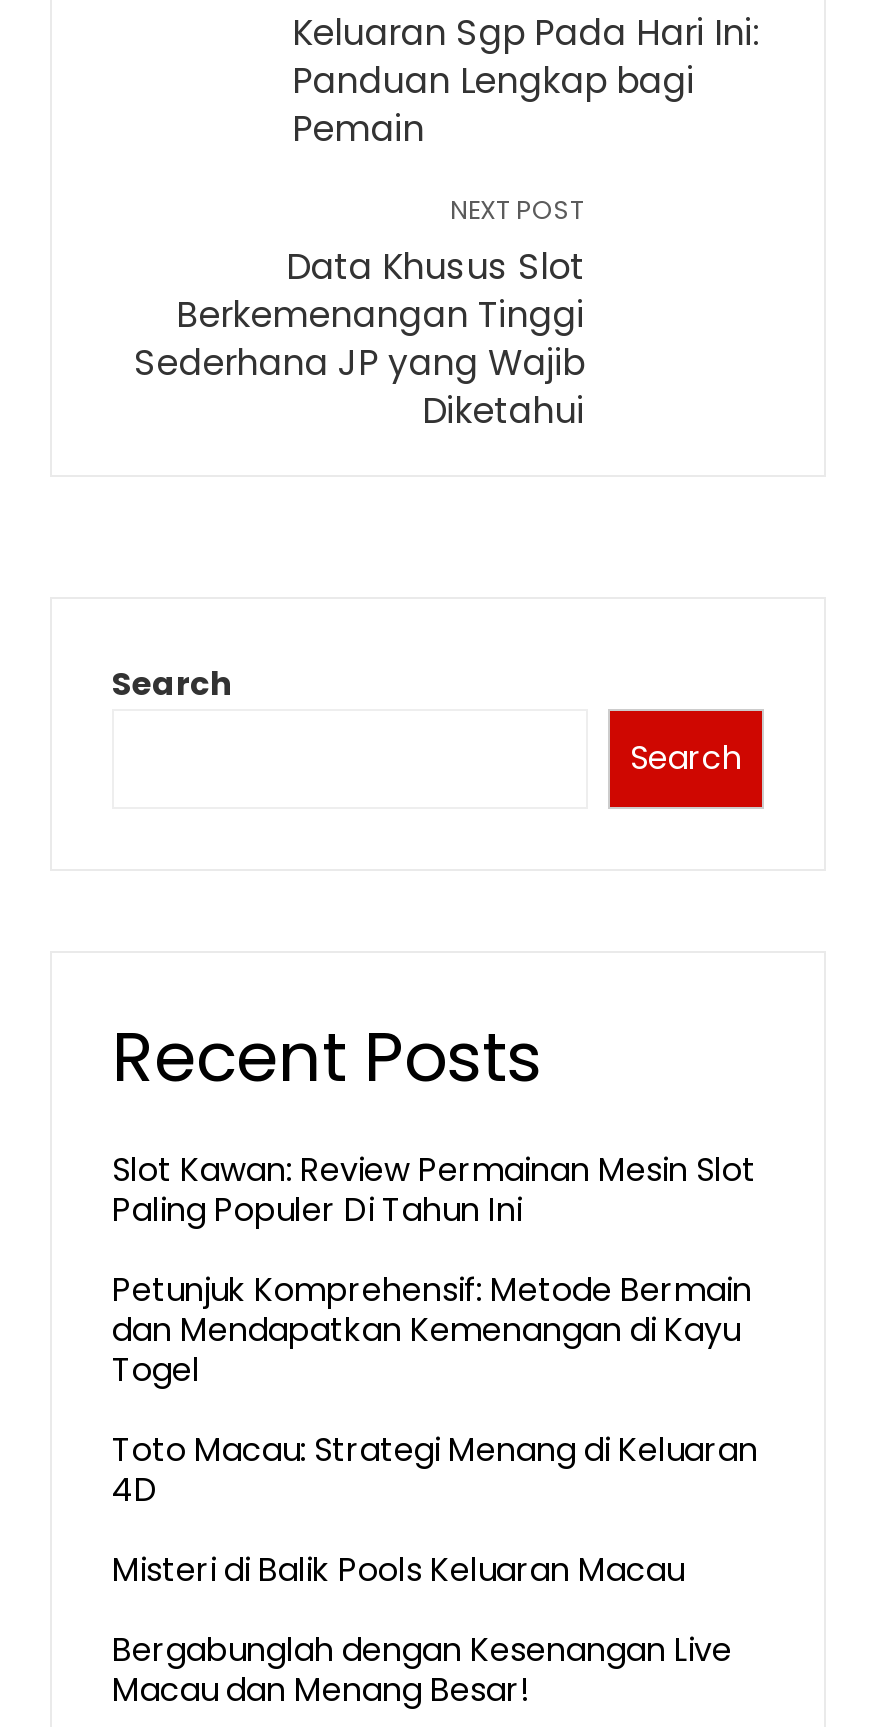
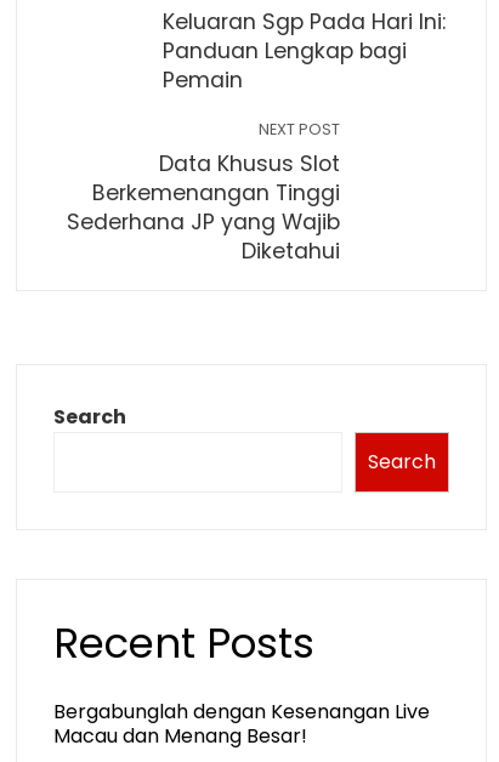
[112,1147,758,1593] Slot Kawan: Review Permainan Mesin Slot | Paling Populer Di Tahun Ini | Petunjuk Komprehensif: Metode Bermain | dan Mendapatkan Kemenangan di Kayu | Togel | Toto Macau: Strategi Menang di Keluaran | 4D | Misteri di Balik Pools Keluaran Macau -> none

